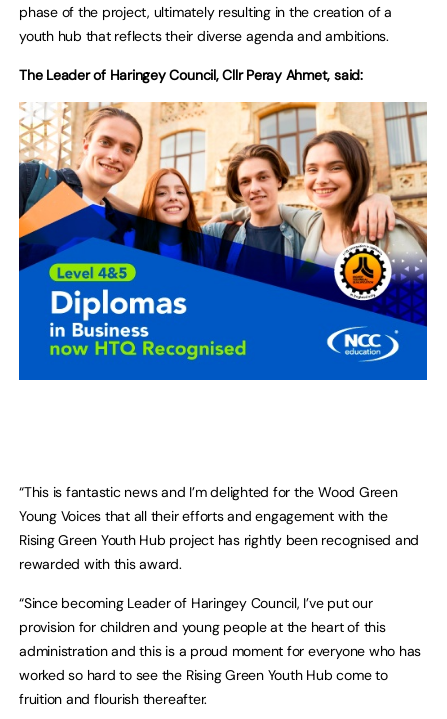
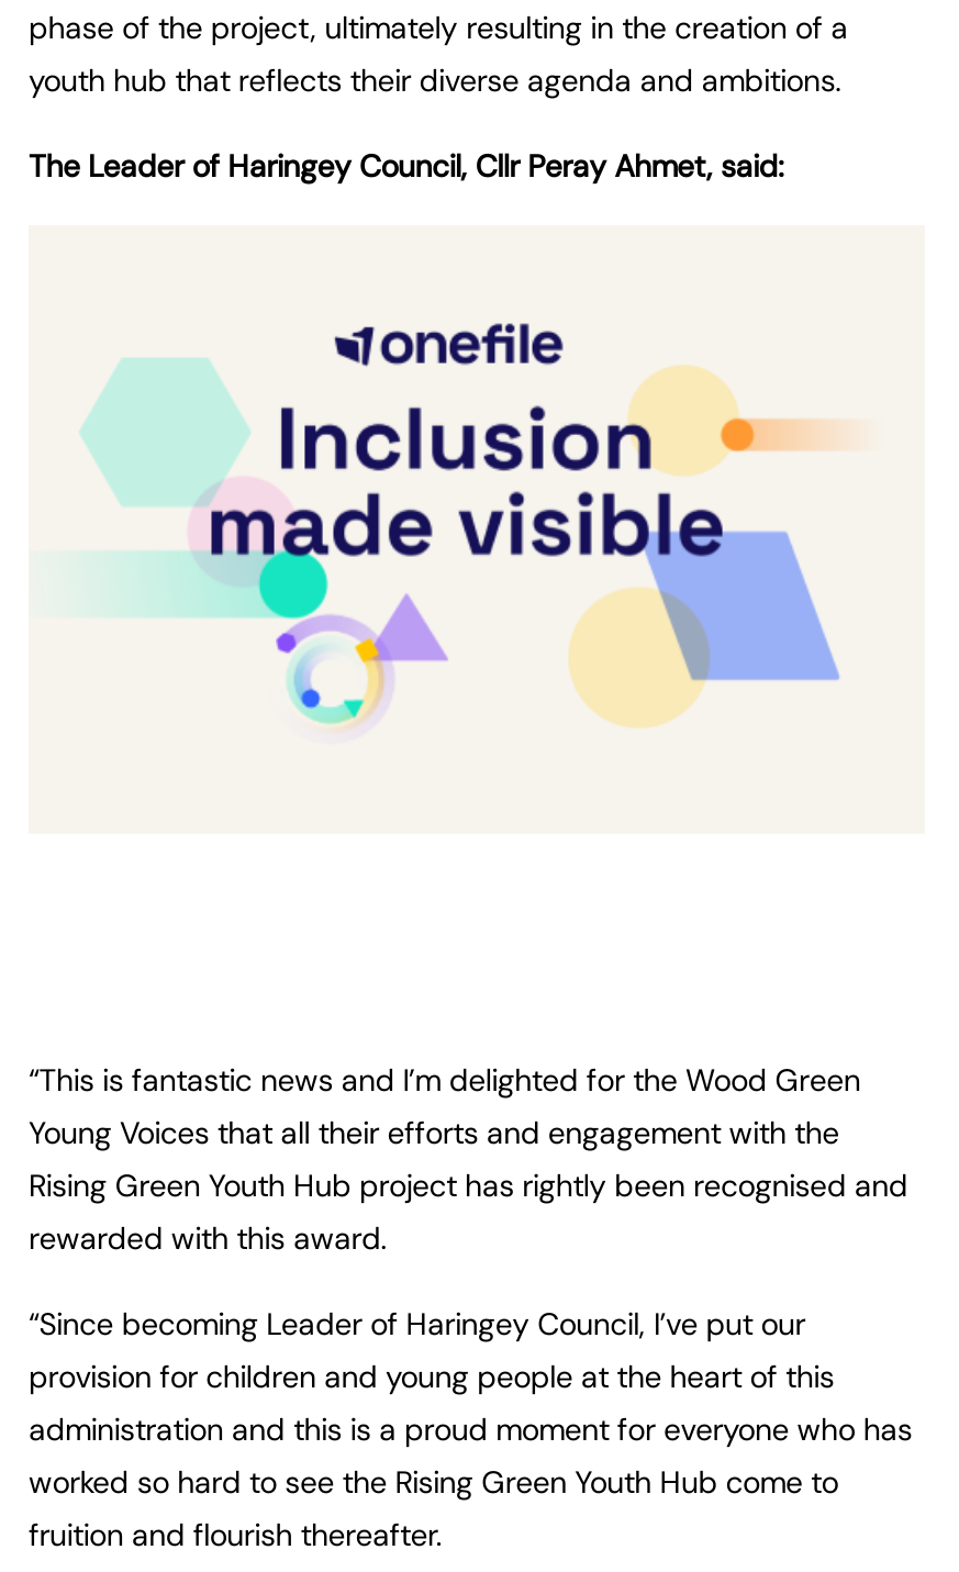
[18,101,428,381] [image] -> [29,224,925,835] [image]

